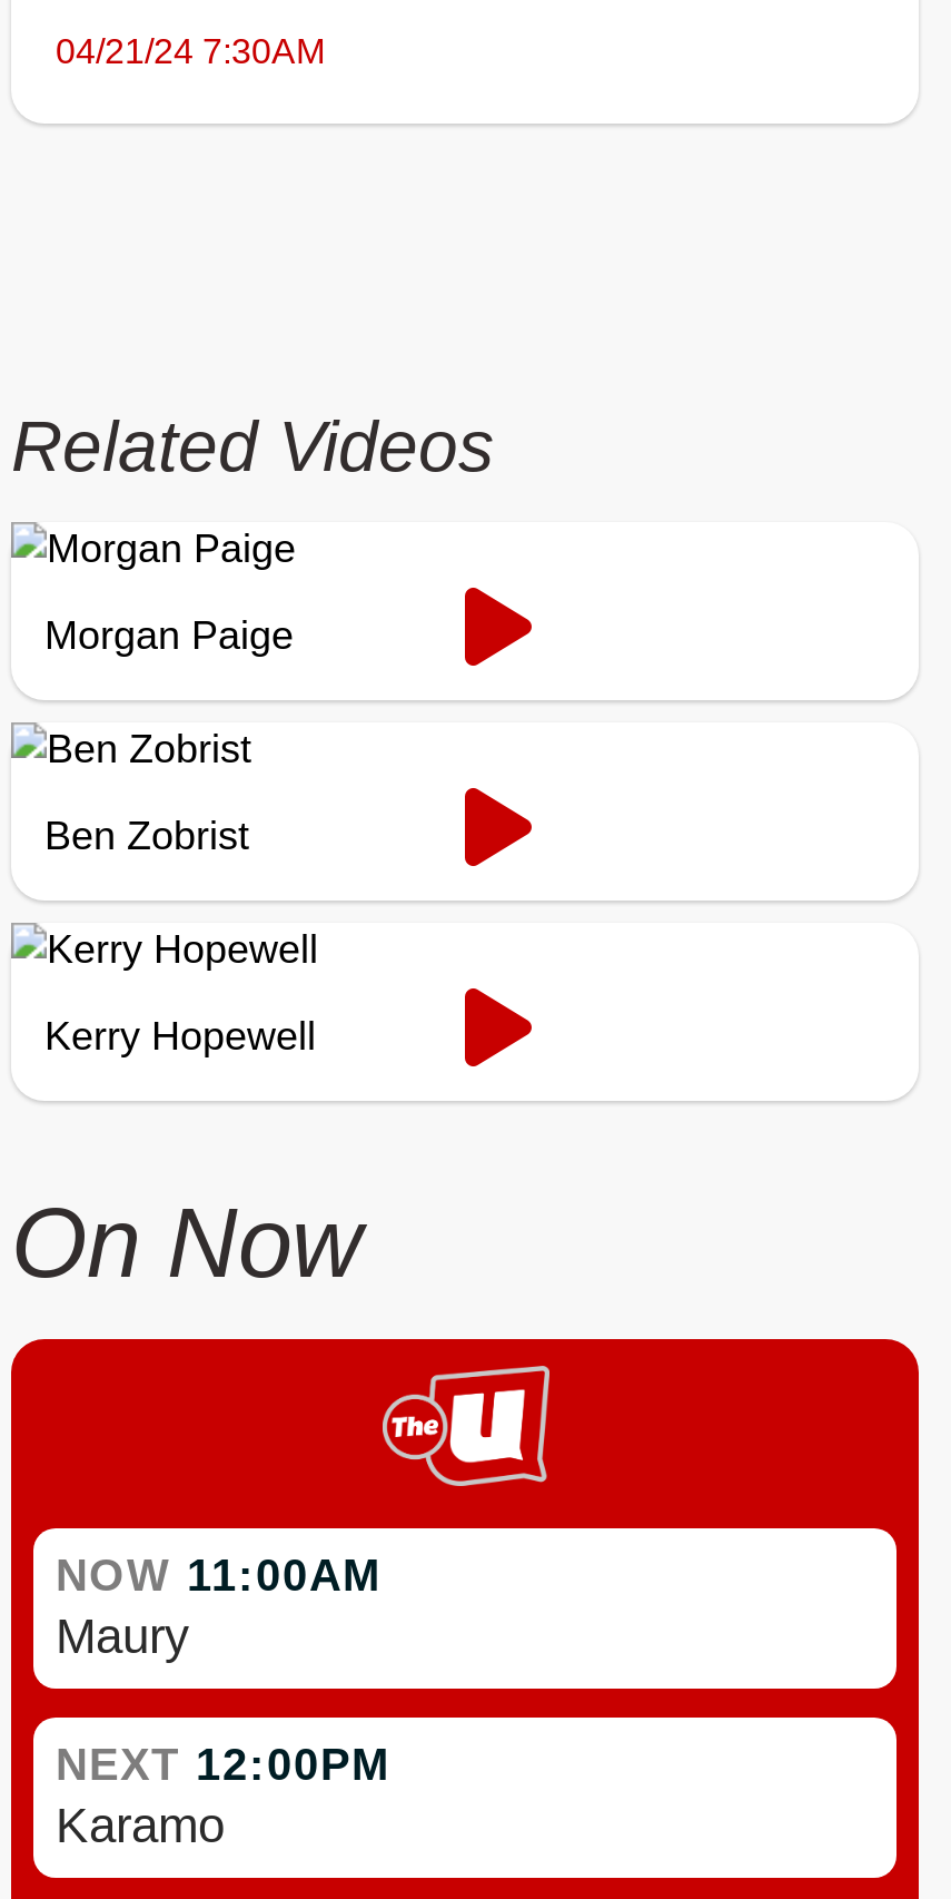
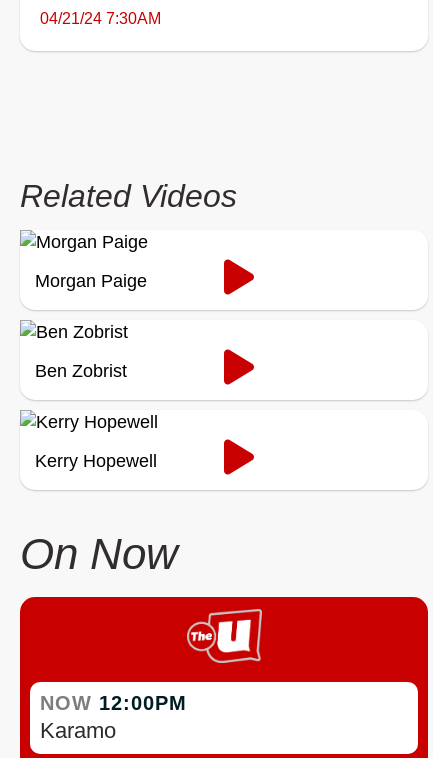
[56,1551,392,1789] NOW 11:00AM | Maury | NEXT 12:00PM -> [40,692,187,714] NOW 12:00PM

